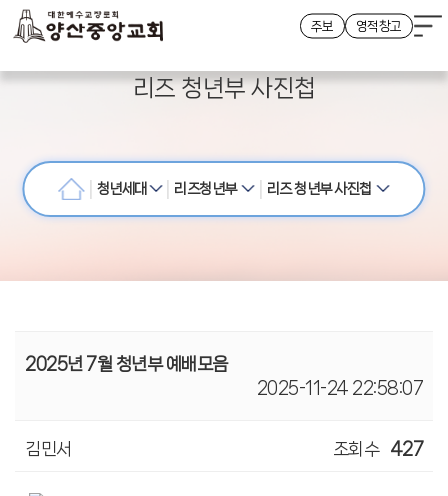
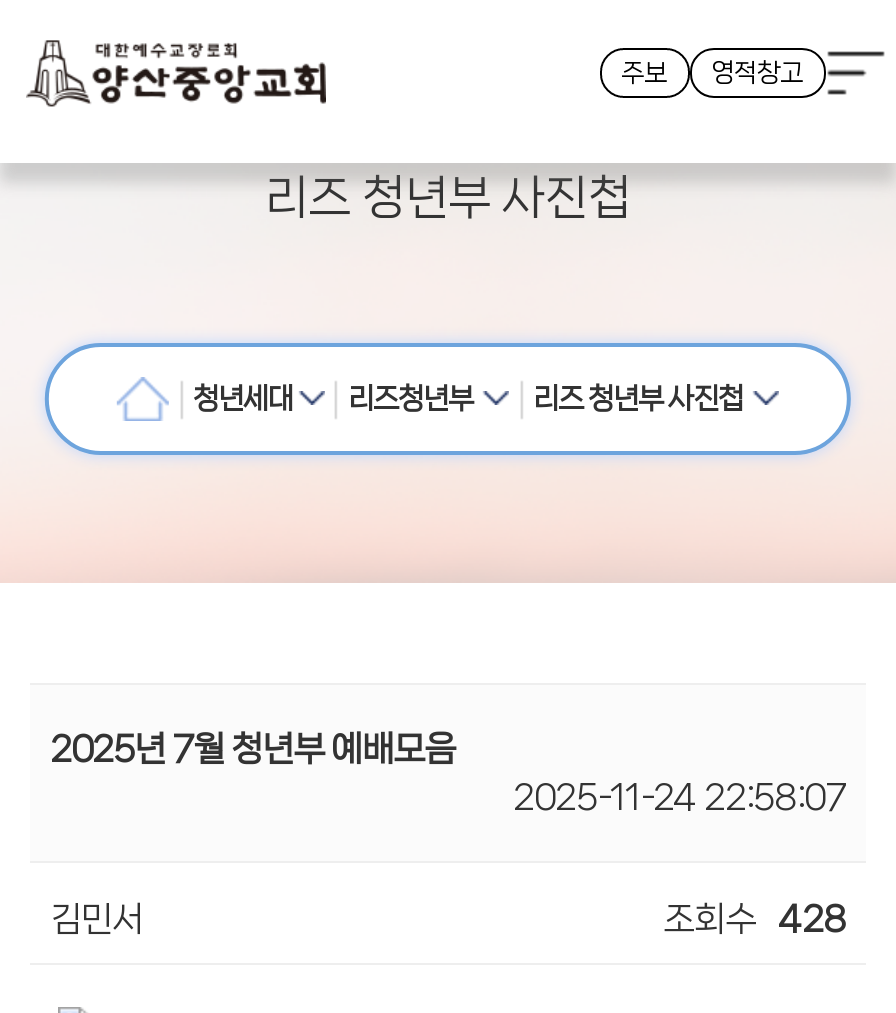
[332,440,423,458] 조회수 427 -> [663,901,846,937] 조회수 428

